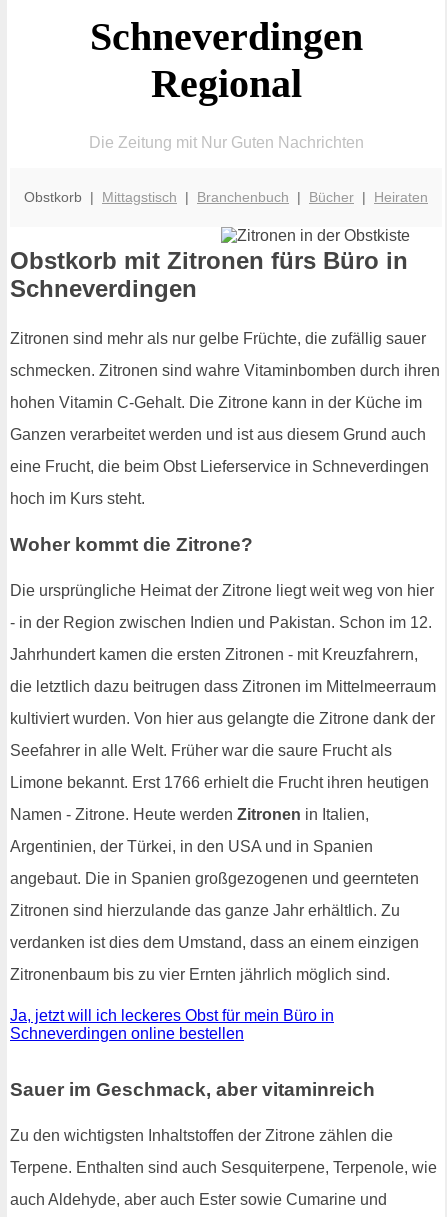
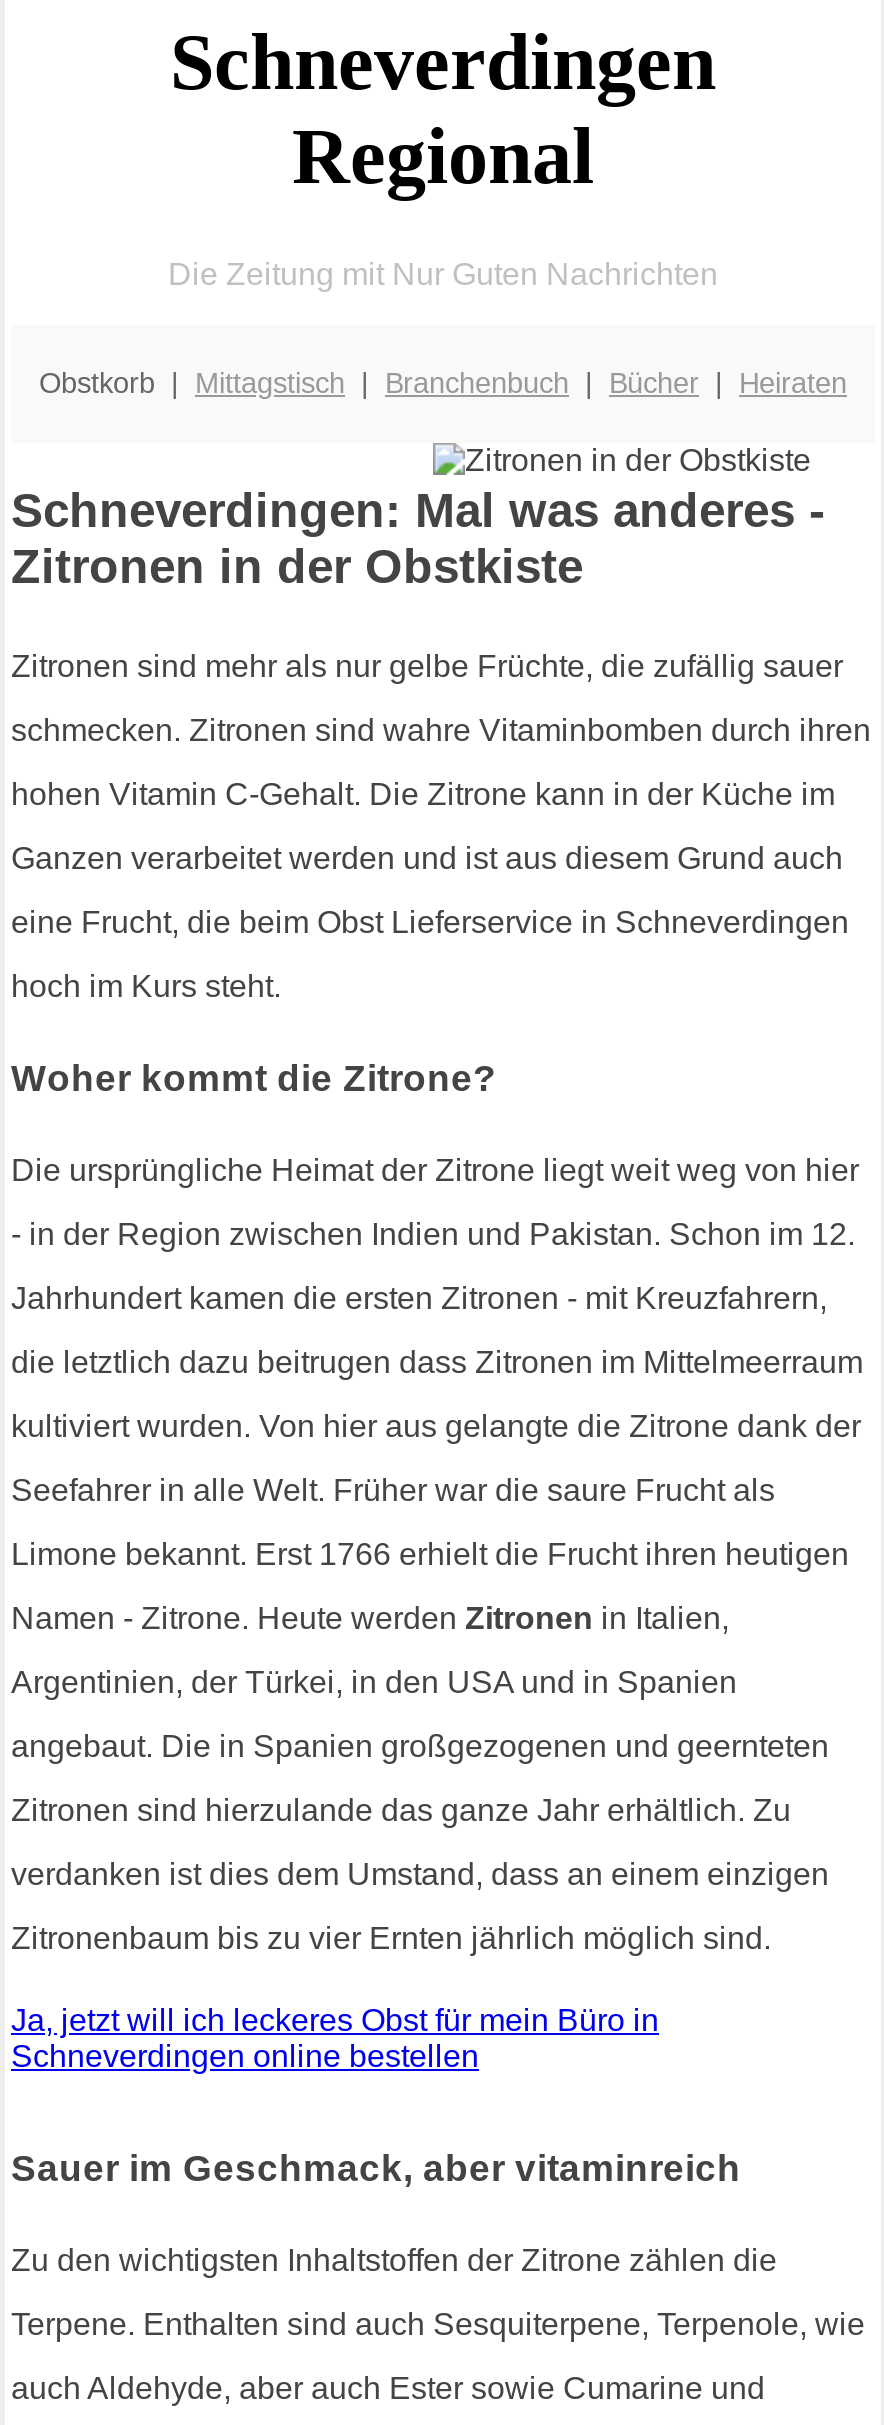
[10,247,408,302] Obstkorb mit Zitronen fürs Büro in | Schneverdingen -> [11,484,825,594] Schneverdingen: Mal was anderes - | Zitronen in der Obstkiste

